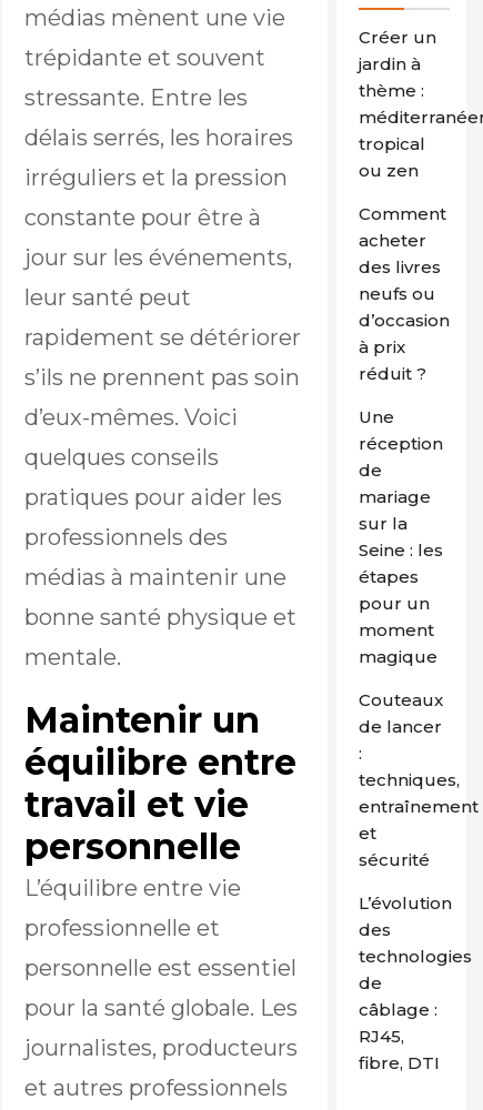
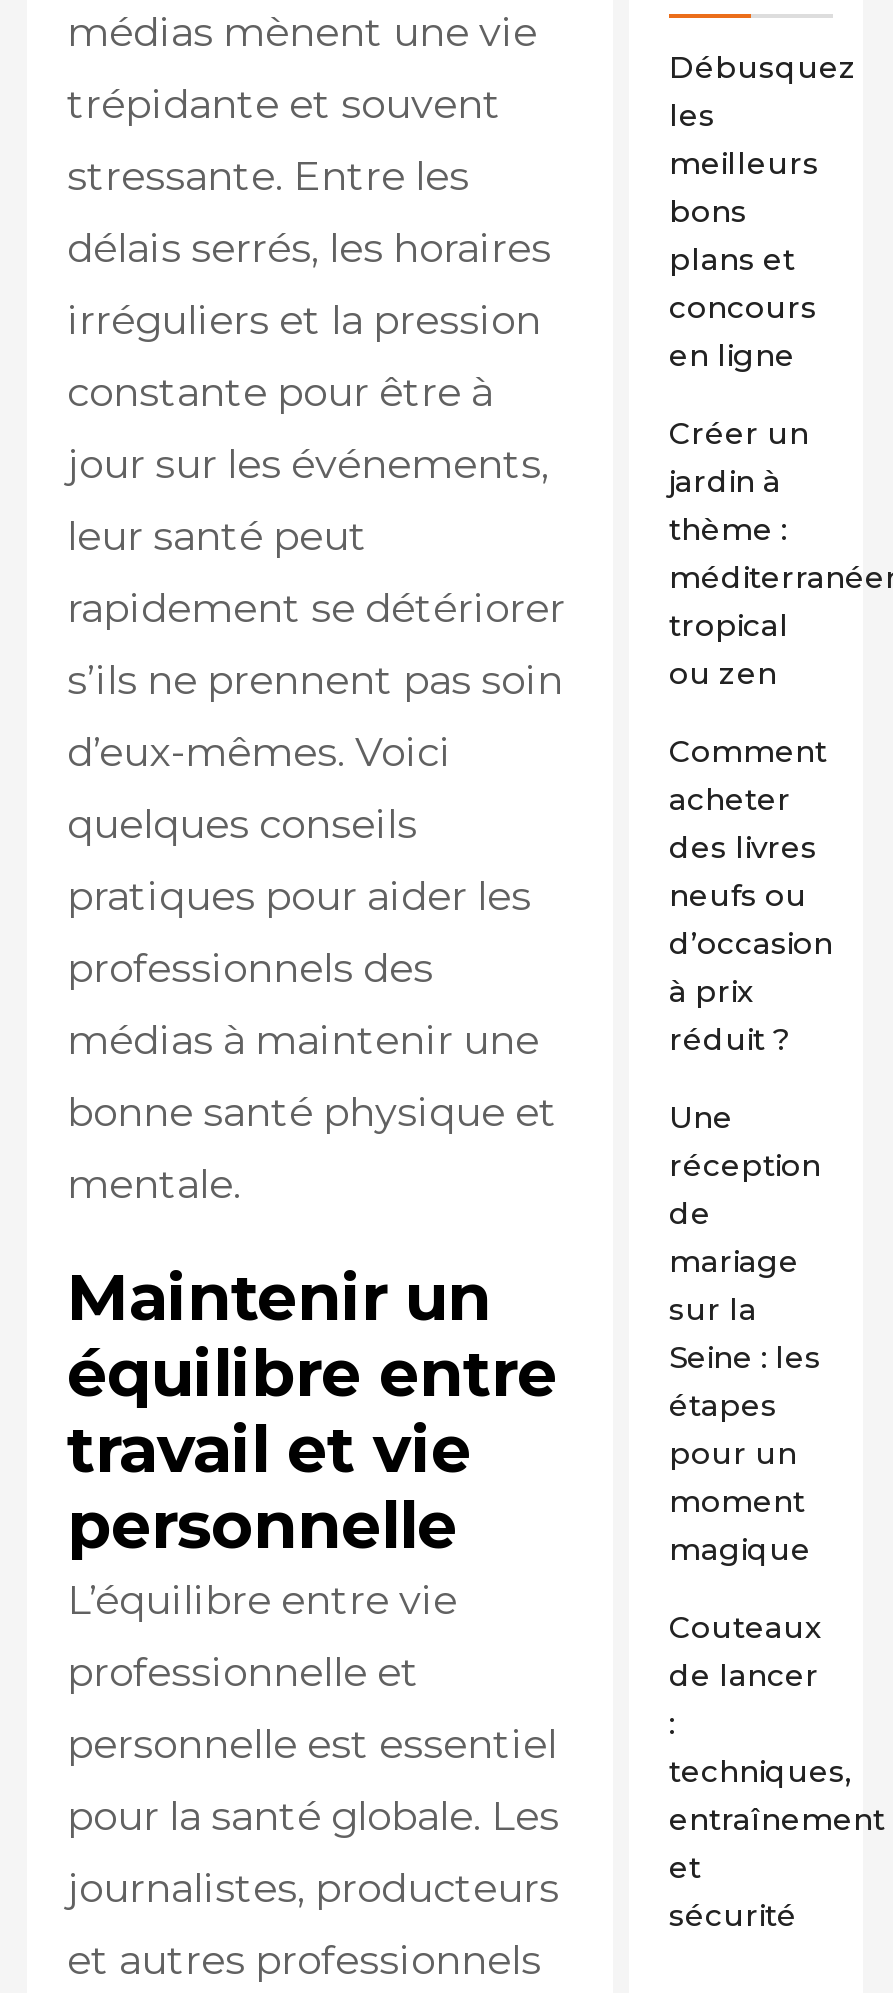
none -> [669,47,857,373] Débusquez | les | meilleurs | bons | plans et | concours | en ligne
moved [359,26,479,870] -> [669,413,885,1933]: Créer un | jardin à | thème : | ... | et | sécurité
[359,892,472,1073] L’évolution | des | technologies | de | câblage : | RJ45, | fibre, DTI -> none

